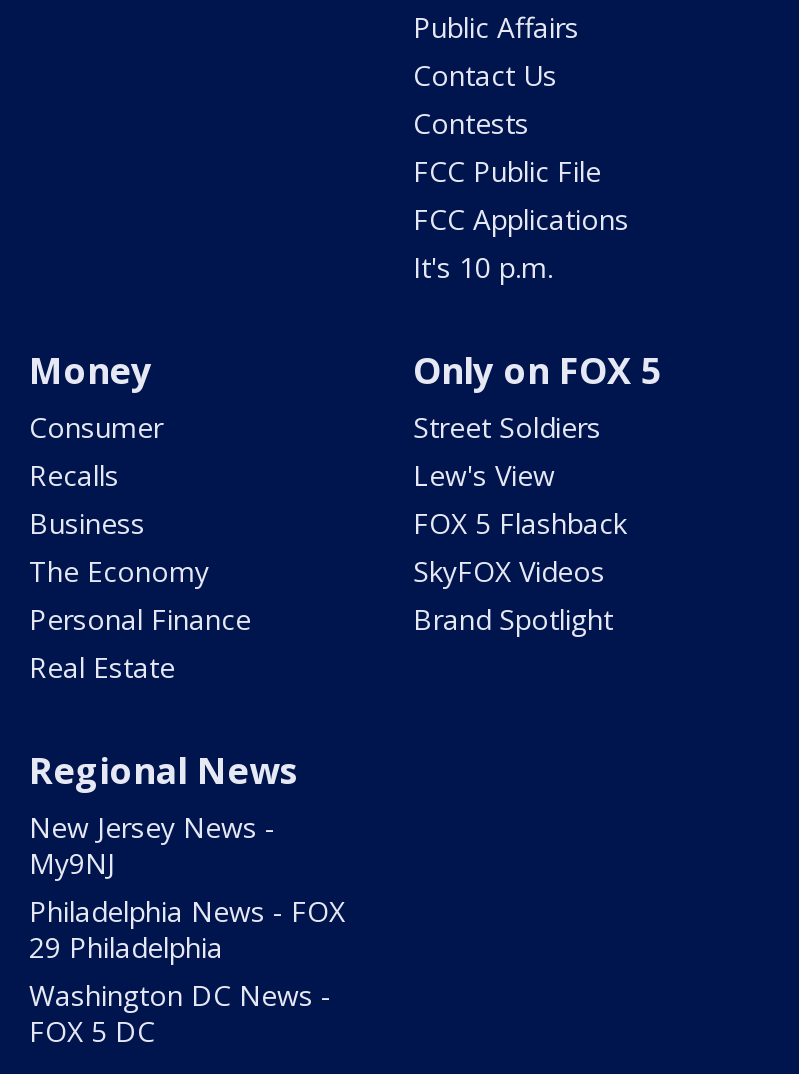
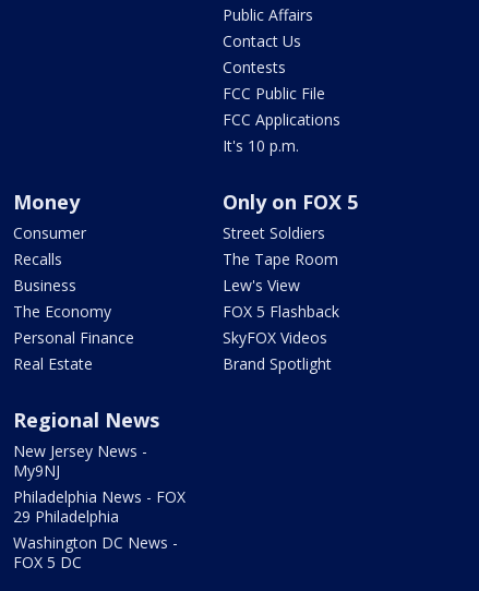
moved [413,456,627,638] -> [223,275,339,374]: Lew's View | FOX 5 Flashback | SkyFOX Videos | Brand Spotlight
none -> [223,249,338,269] The Tape Room

